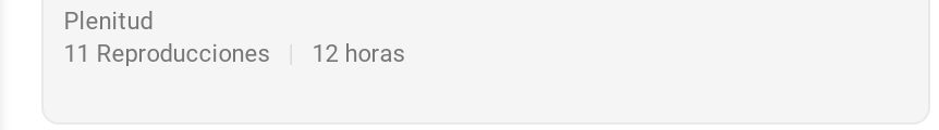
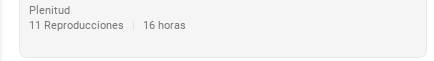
[312,41,406,69] 12 horas -> [143,19,186,32] 16 horas

